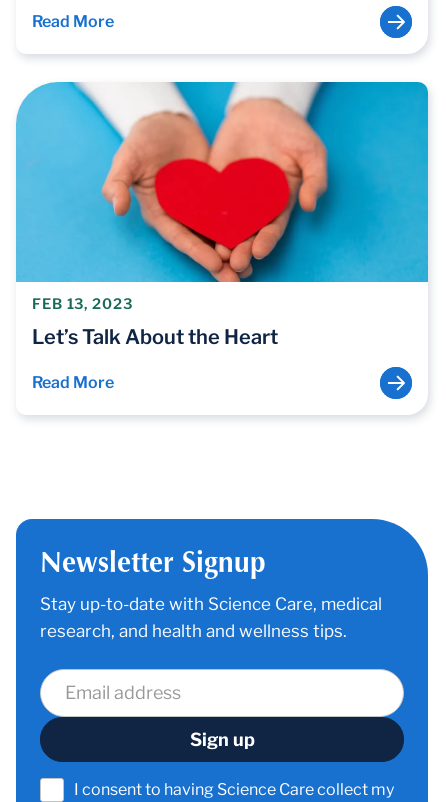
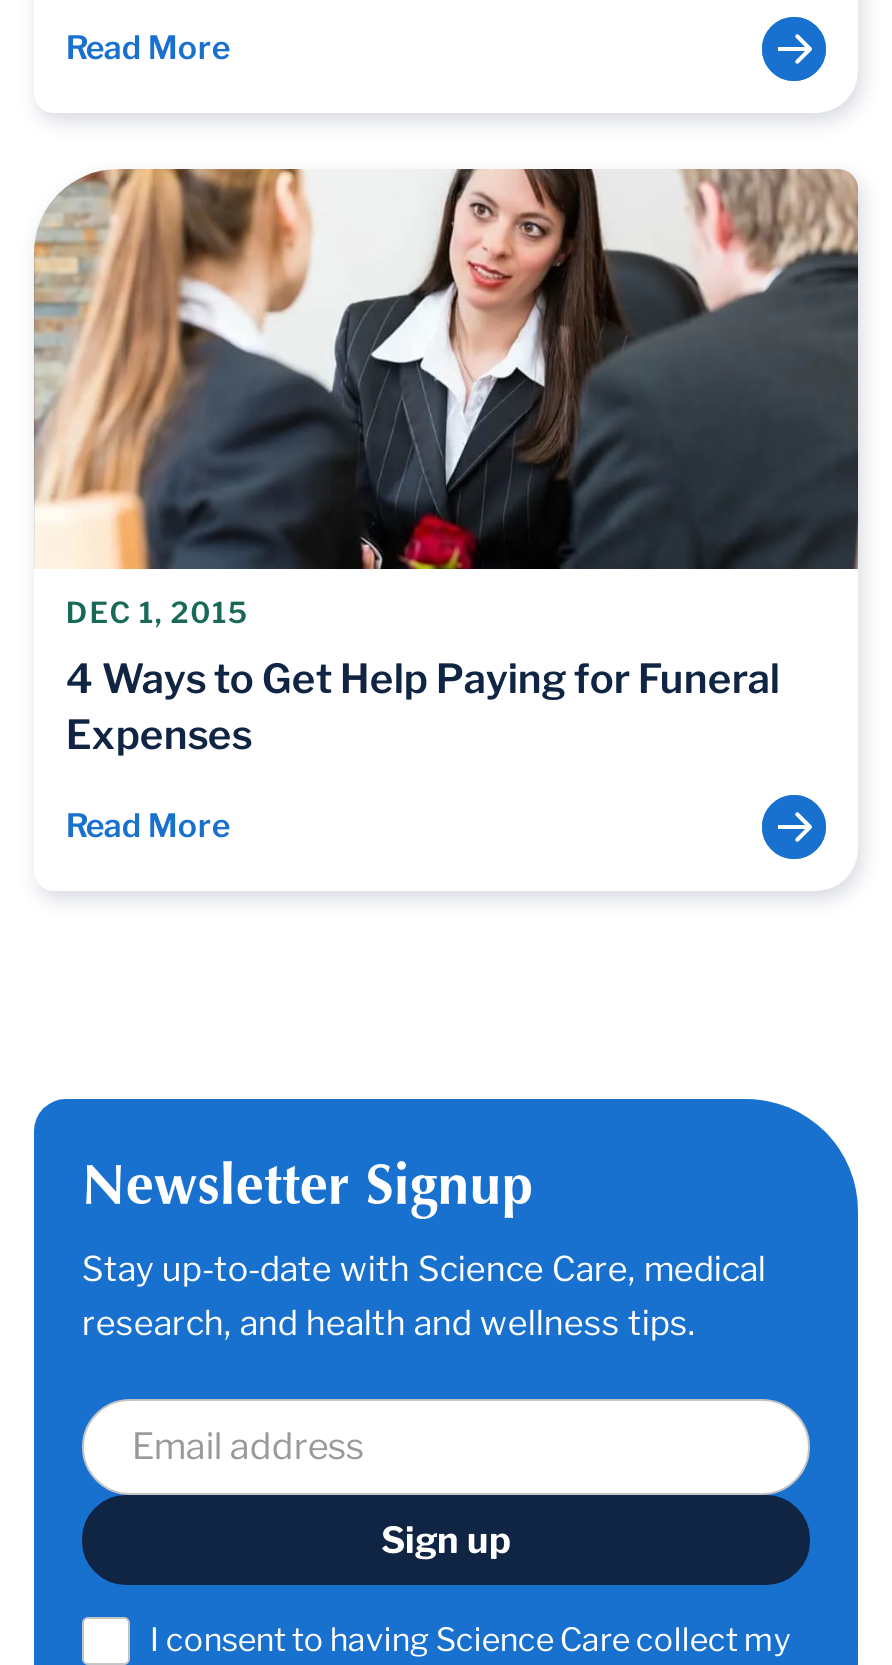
[15,81,429,313] [image] | FEB 13, 2023 -> [32,167,860,630] [image] | DEC 1, 2015
[32,325,278,349] Let’s Talk About the Heart -> [66,654,780,758] 4 Ways to Get Help Paying for Funeral | Expenses

